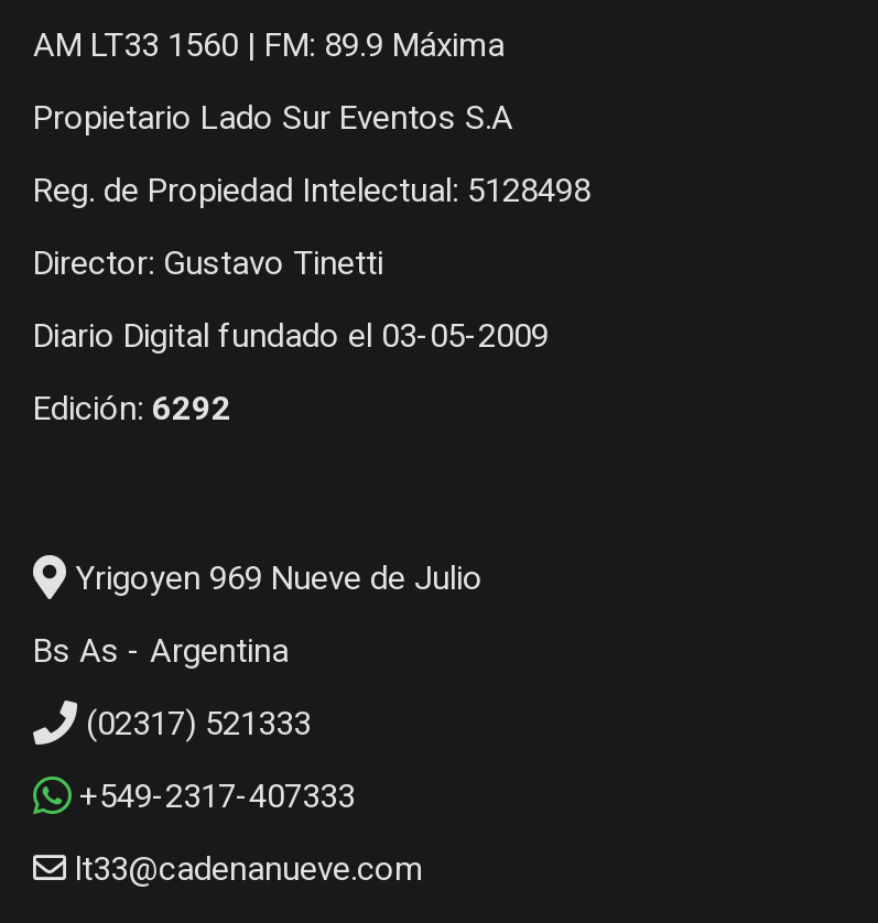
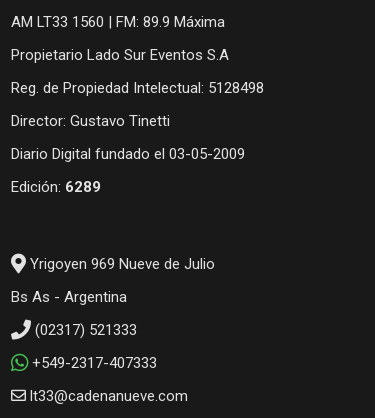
[33,389,231,429] Edición: 6292 -> [11,178,101,196] Edición: 6289

